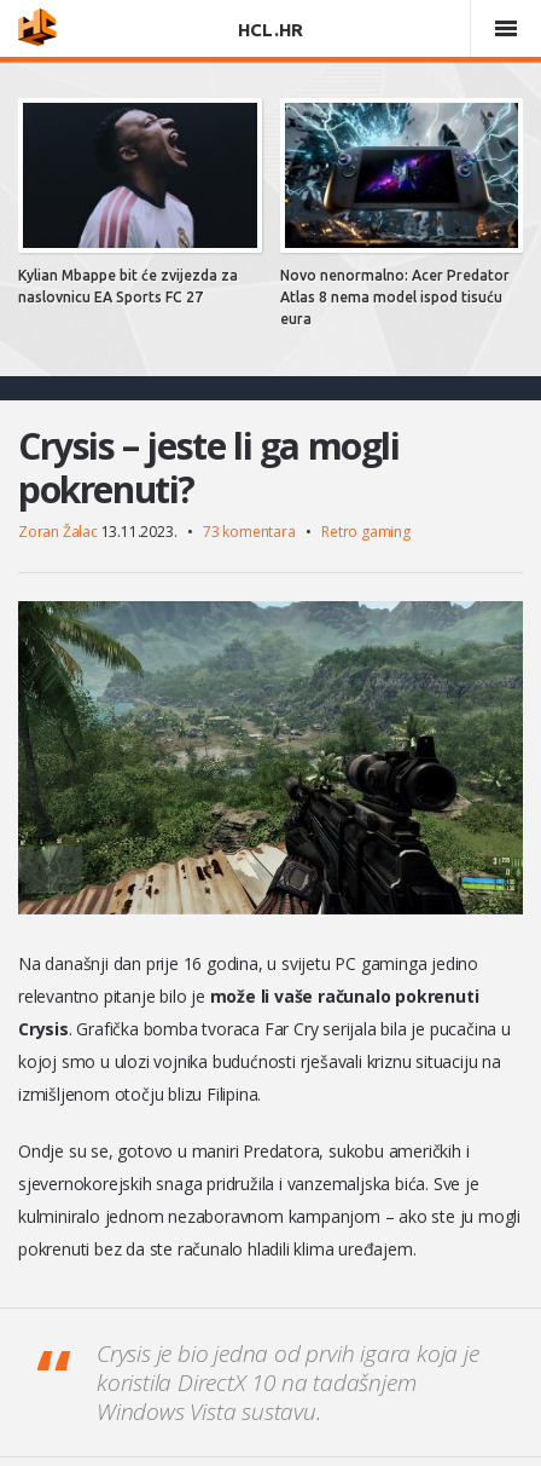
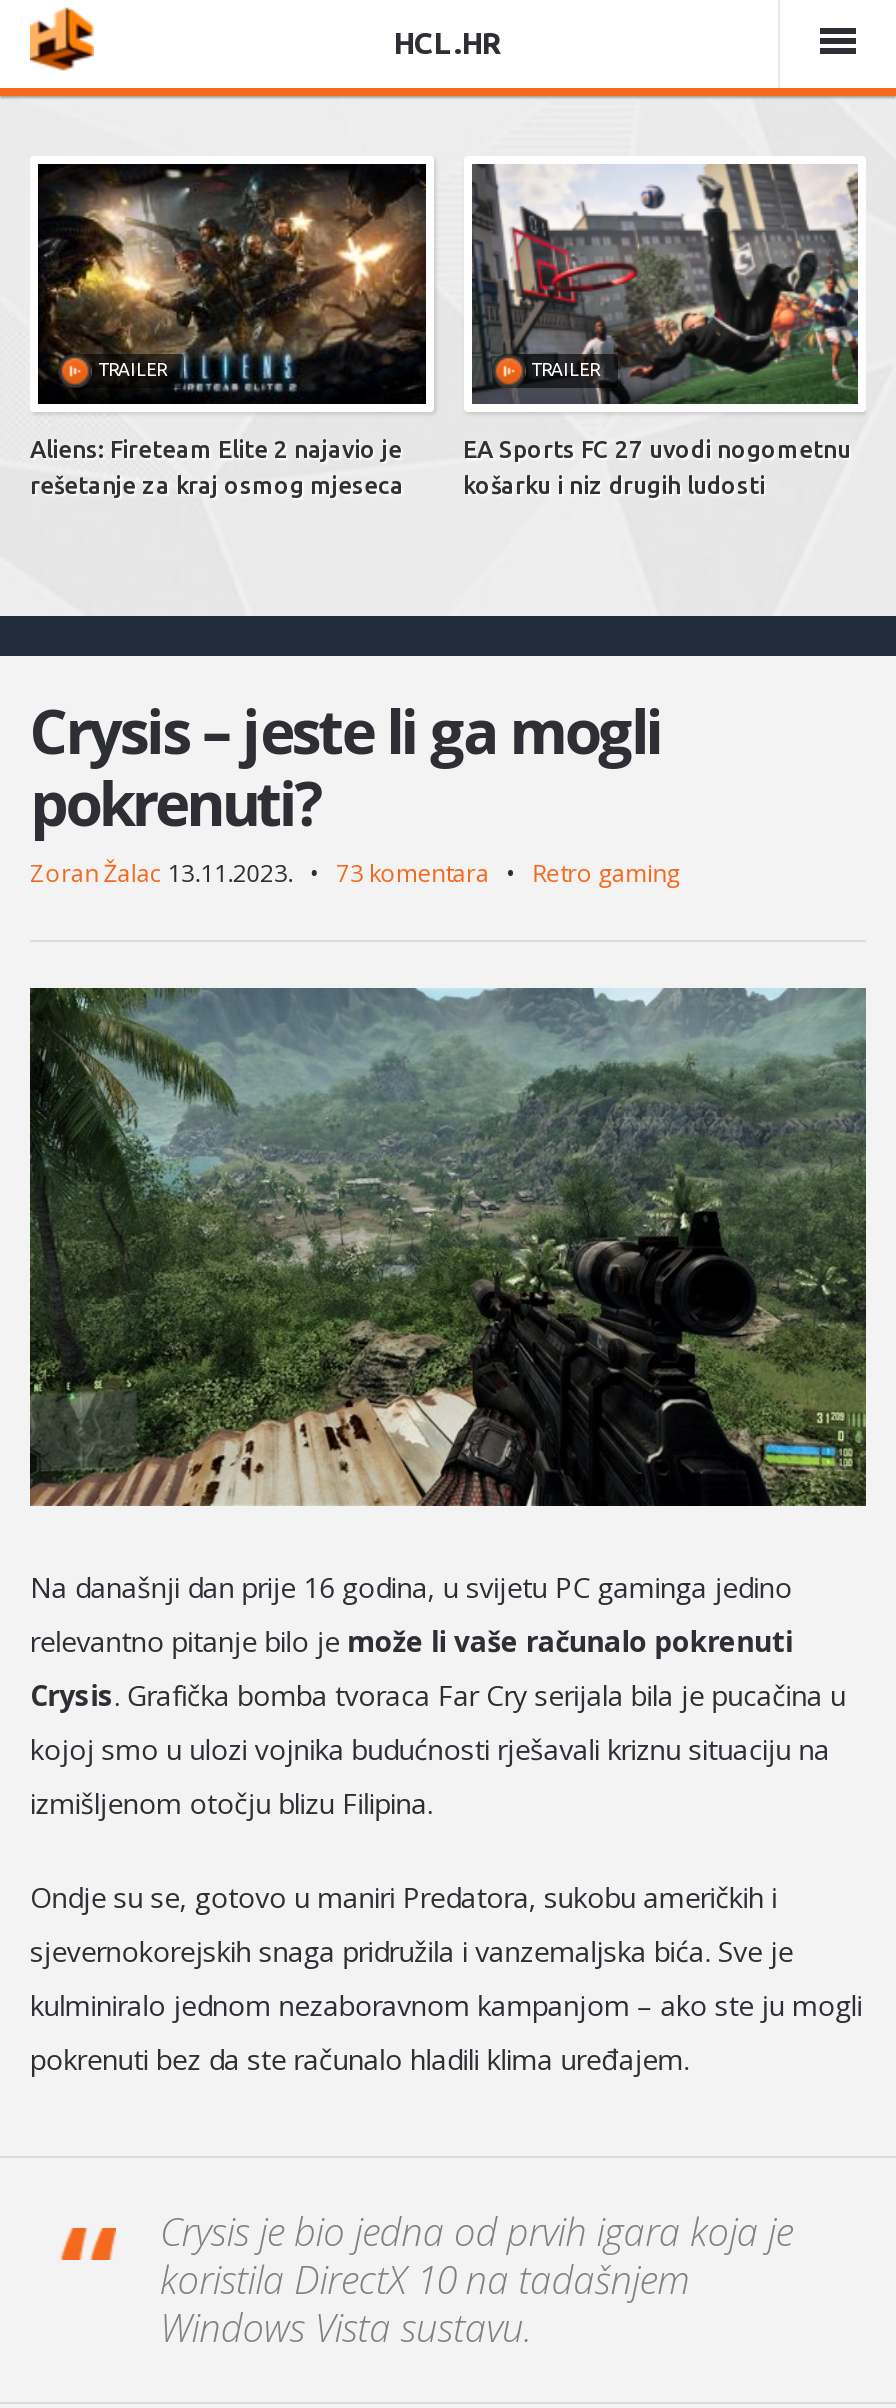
[18,104,257,305] [image] | Kylian Mbappe bit će zvijezda za | naslovnicu EA Sports FC 27 -> [30,168,426,498] [image] | TRAILER | Aliens: Fireteam Elite 2 najavio je | rešetanje za kraj osmog mjeseca
[280,102,519,326] [image] | Novo nenormalno: Acer Predator | Atlas 8 nema model ispod tisuću | eura -> [463,164,858,498] [image] | TRAILER | EA Sports FC 27 uvodi nogometnu | košarku i niz drugih ludosti

